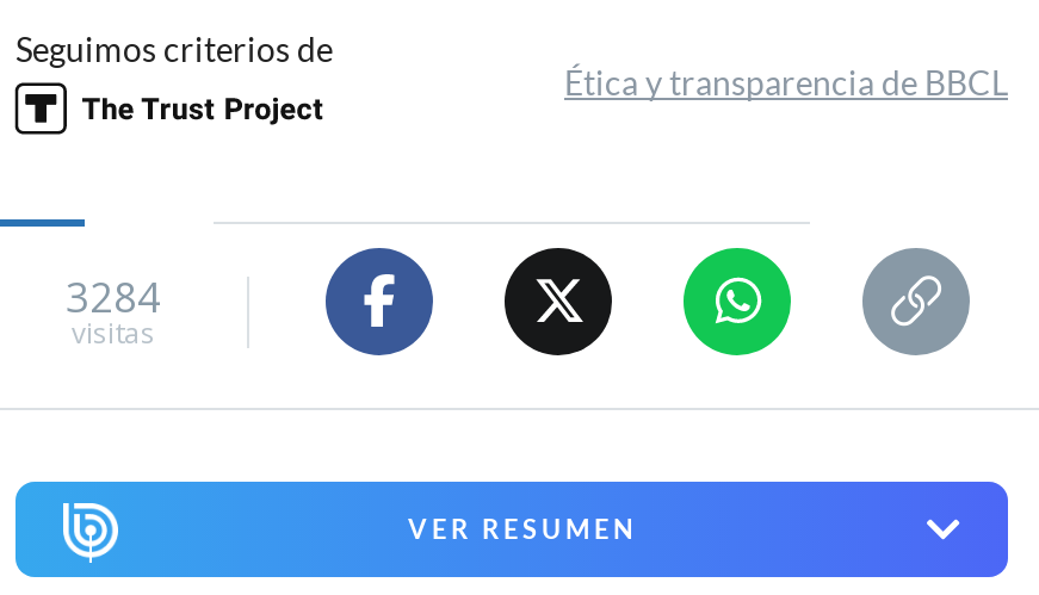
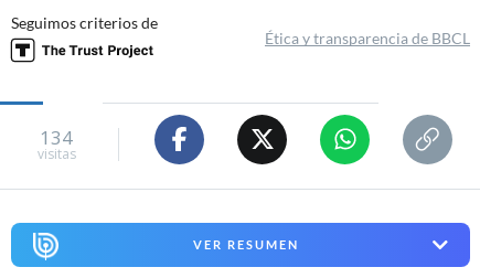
[66,270,161,325] 3284 -> [40,125,73,150] 134

